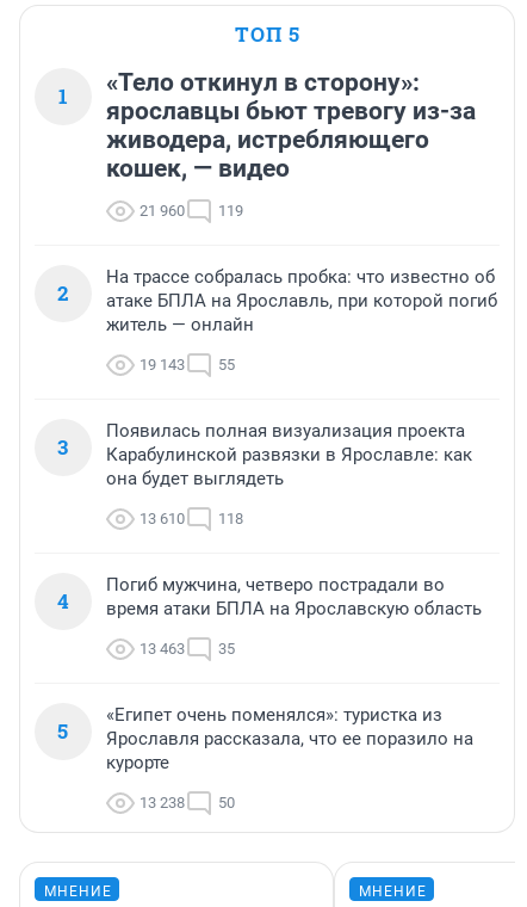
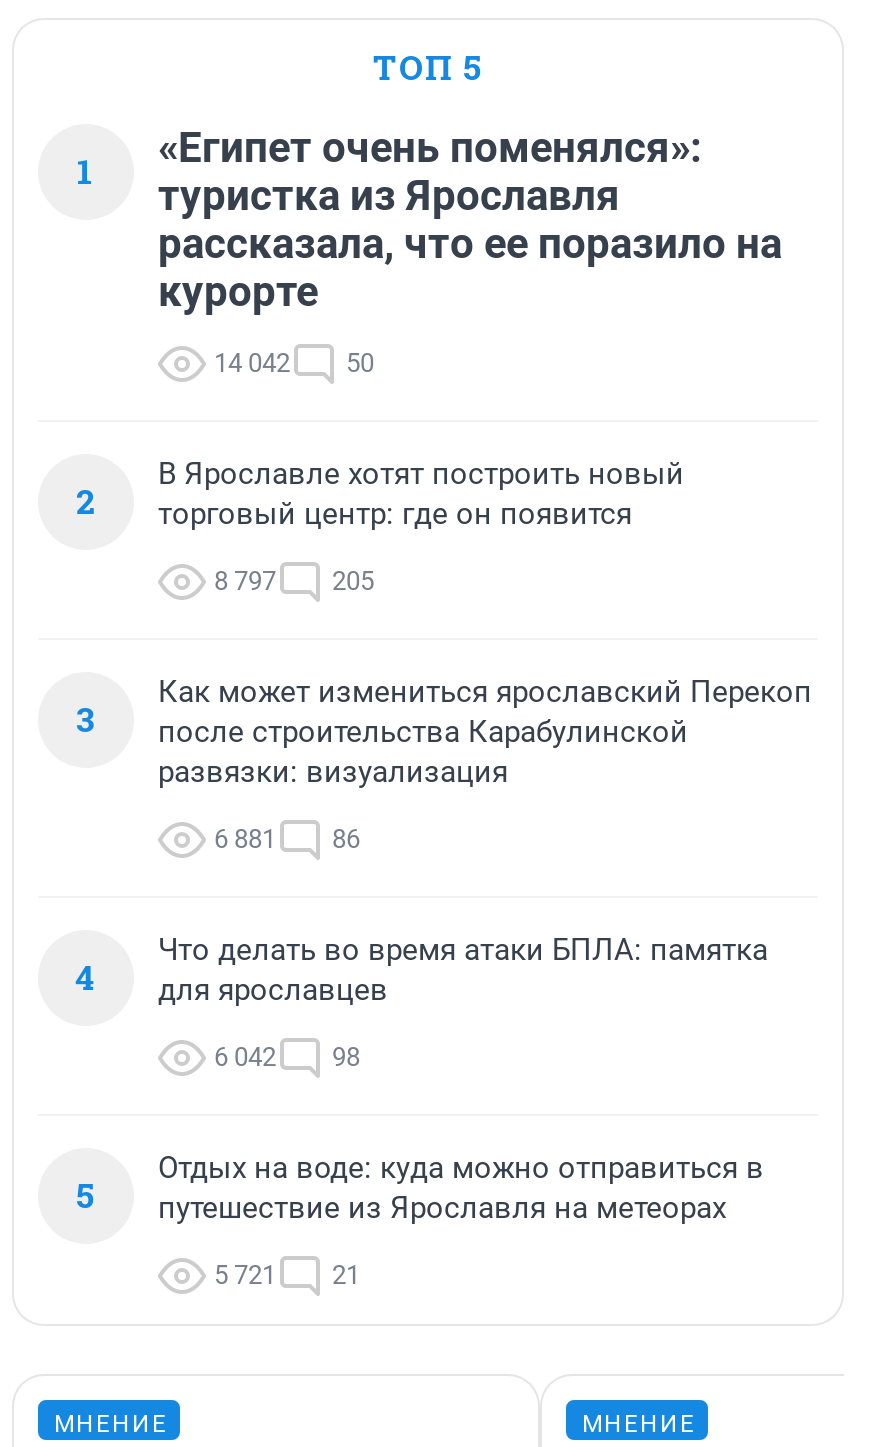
[106,68,476,183] «Тело откинул в сторону»: | ярославцы бьют тревогу из-за | живодера, истребляющего | кошек, — видео -> [158,124,782,316] «Египет очень поменялся»: | туристка из Ярославля | рассказала, что ее поразило на | курорте
[139,202,243,220] 21 960 | 119 -> [214,348,374,378] 14 042 | 50
[106,266,497,335] На трассе собралась пробка: что известно об | атаке БПЛА на Ярославль, при которой погиб | житель — онлайн -> [158,456,684,532] В Ярославле хотят построить новый | торговый центр: где он появится
[139,356,235,374] 19 143 | 55 -> [214,566,374,596] 8 797 | 205
[106,420,472,489] Появилась полная визуализация проекта | Карабулинской развязки в Ярославле: как | она будет выглядеть -> [158,674,812,790] Как может измениться ярославский Перекоп | после строительства Карабулинской | развязки: визуализация
[139,510,243,528] 13 610 | 118 -> [214,824,360,854] 6 881 | 86
[106,574,482,620] Погиб мужчина, четверо пострадали во | время атаки БПЛА на Ярославскую область -> [158,932,768,1008] Что делать во время атаки БПЛА: памятка | для ярославцев
[139,640,235,658] 13 463 | 35 -> [214,1042,360,1072] 6 042 | 98
[106,704,473,773] «Египет очень поменялся»: туристка из | Ярославля рассказала, что ее поразило на | курорте -> [158,1150,764,1226] Отдых на воде: куда можно отправиться в | путешествие из Ярославля на метеорах
[139,794,235,812] 13 238 | 50 -> [214,1260,360,1290] 5 721 | 21

